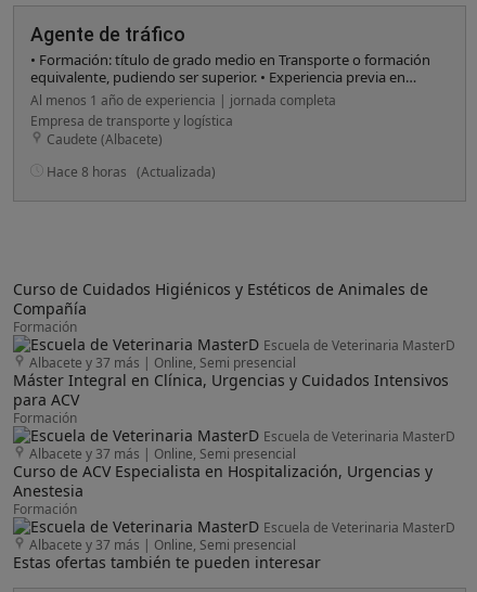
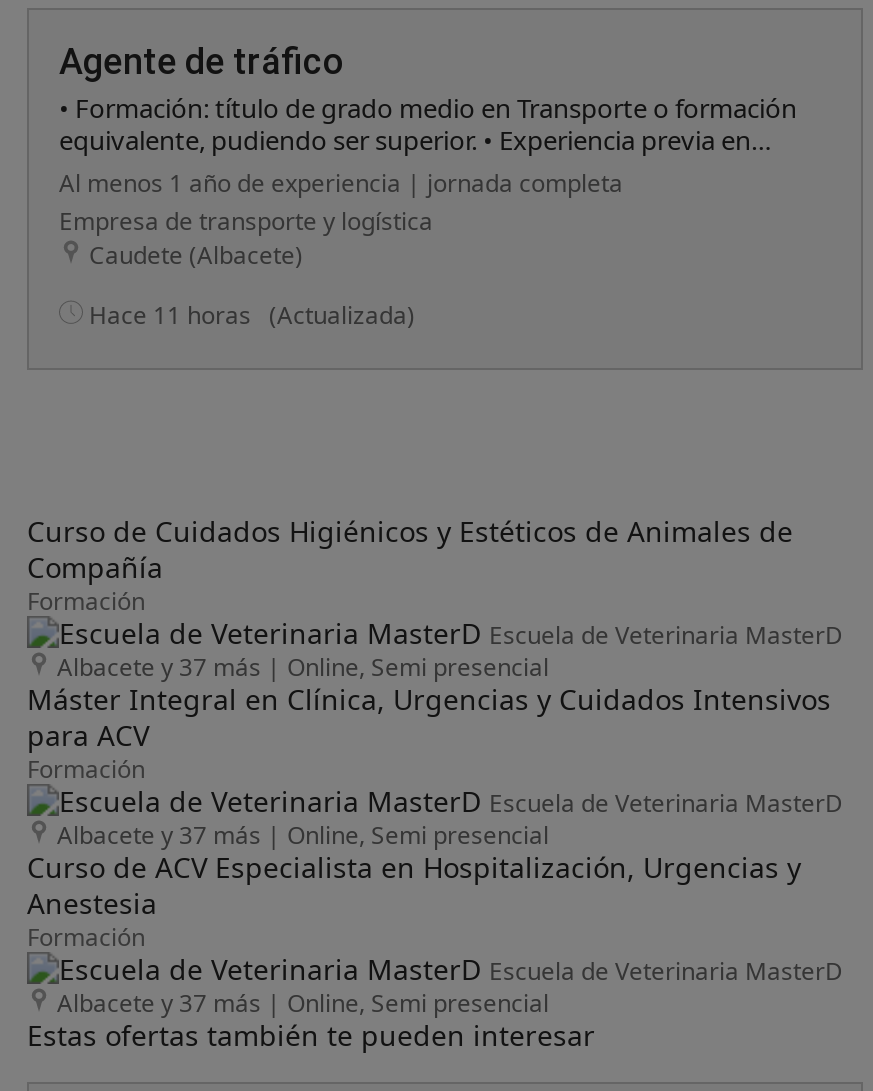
[47,163,216,181] Hace 8 horas (Actualizada) -> [89,298,415,332] Hace 11 horas (Actualizada)

